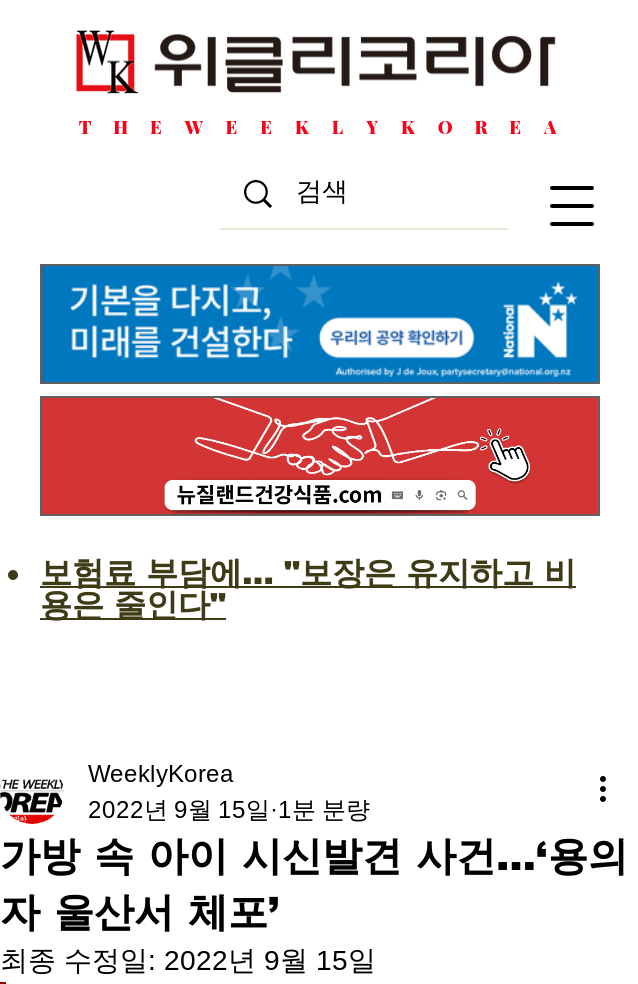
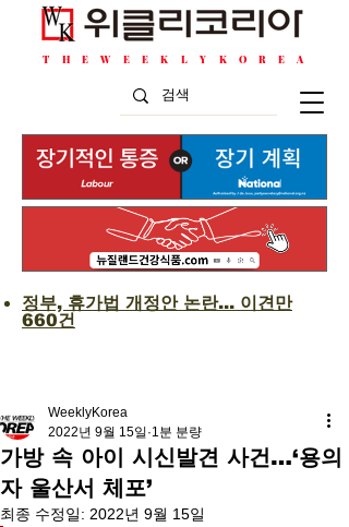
[40,264,578,384] [image] -> [22,134,314,200] [image]
[40,556,576,622] 보험료 부담에… "보장은 유지하고 비 | 용은 줄인다" -> [22,294,292,330] 정부, 휴가법 개정안 논란... 이견만 | 660건

